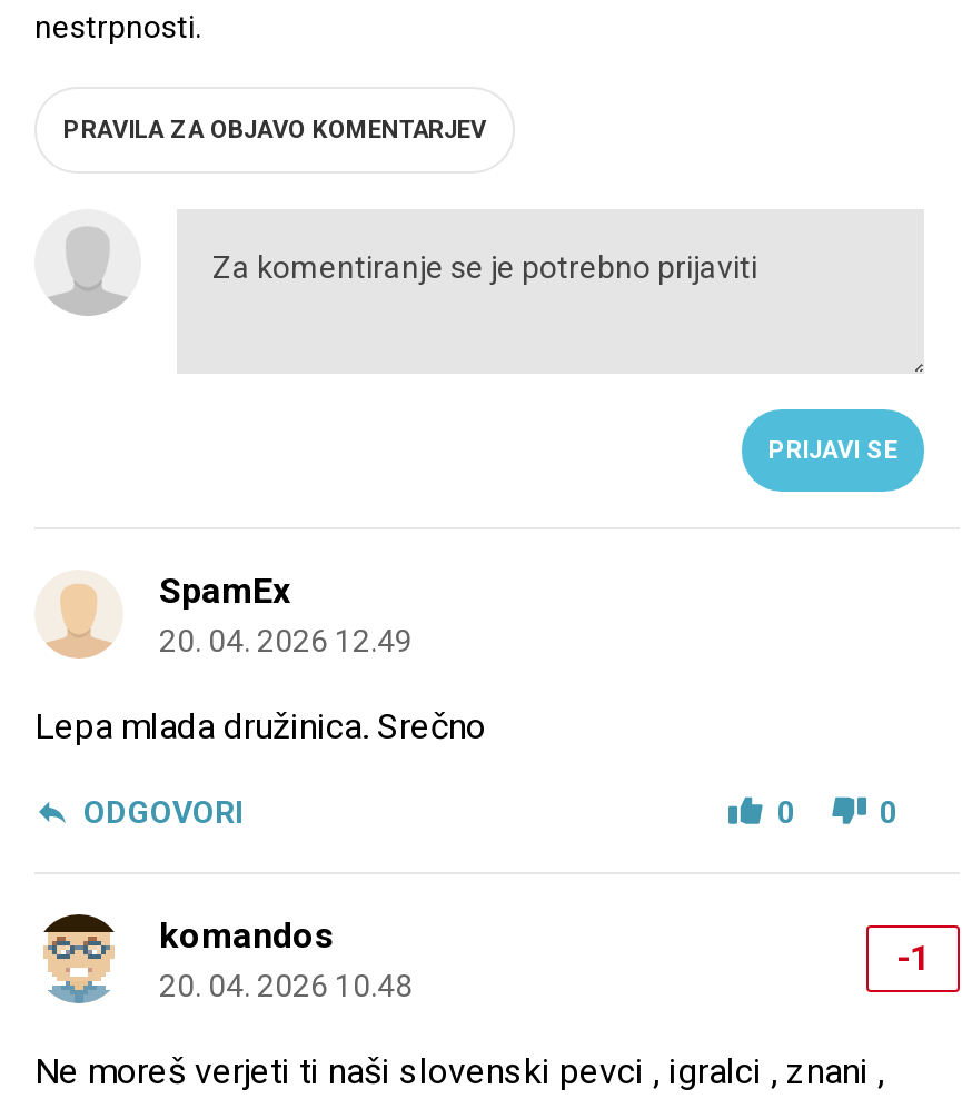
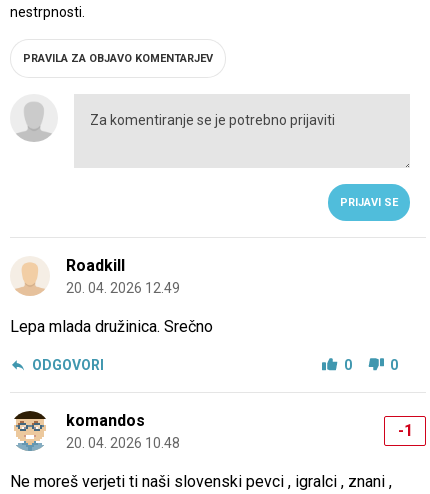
[159,569,290,611] SpamEx -> [66,256,125,275] Roadkill

